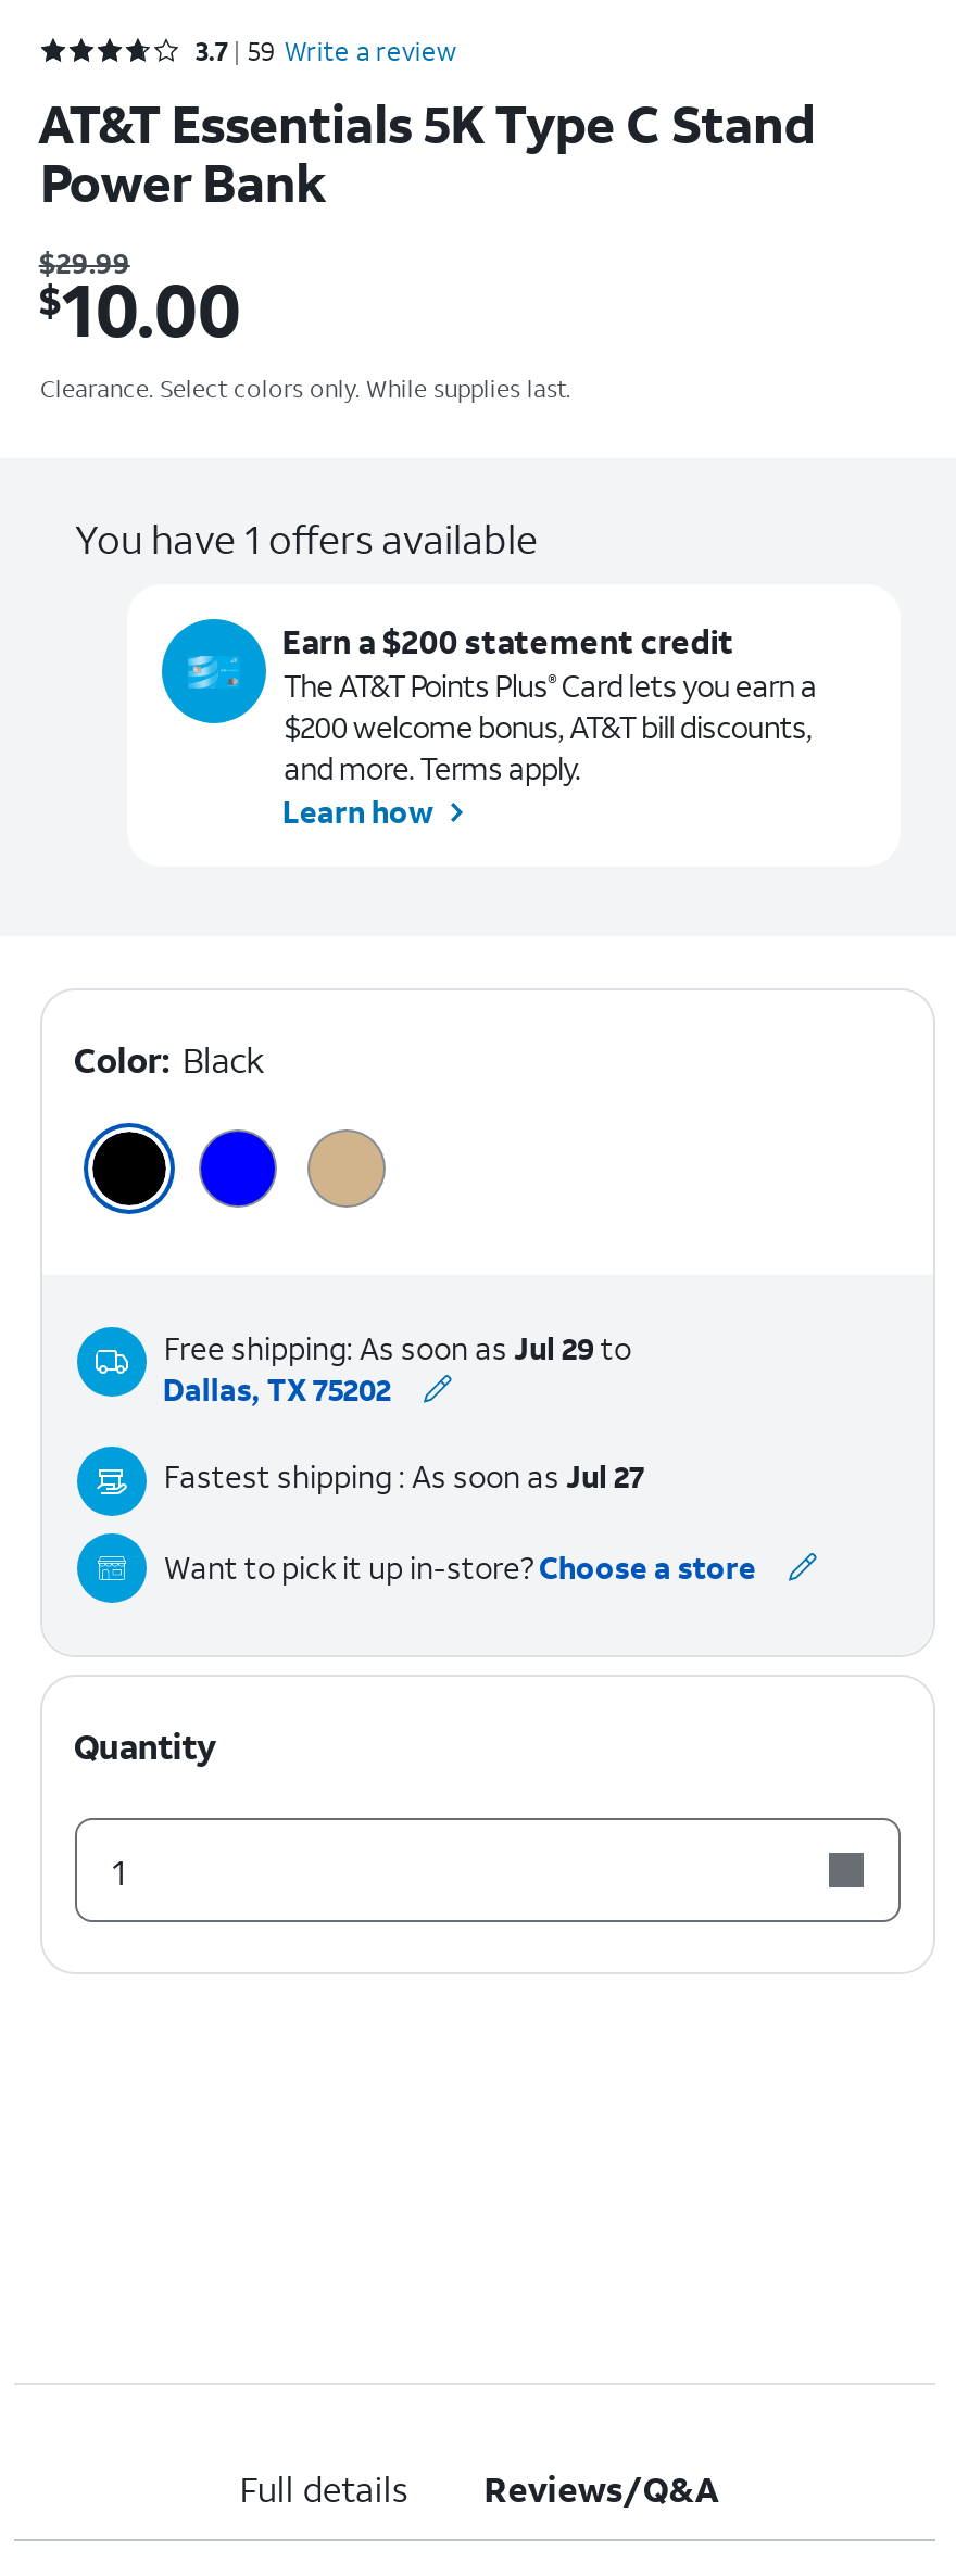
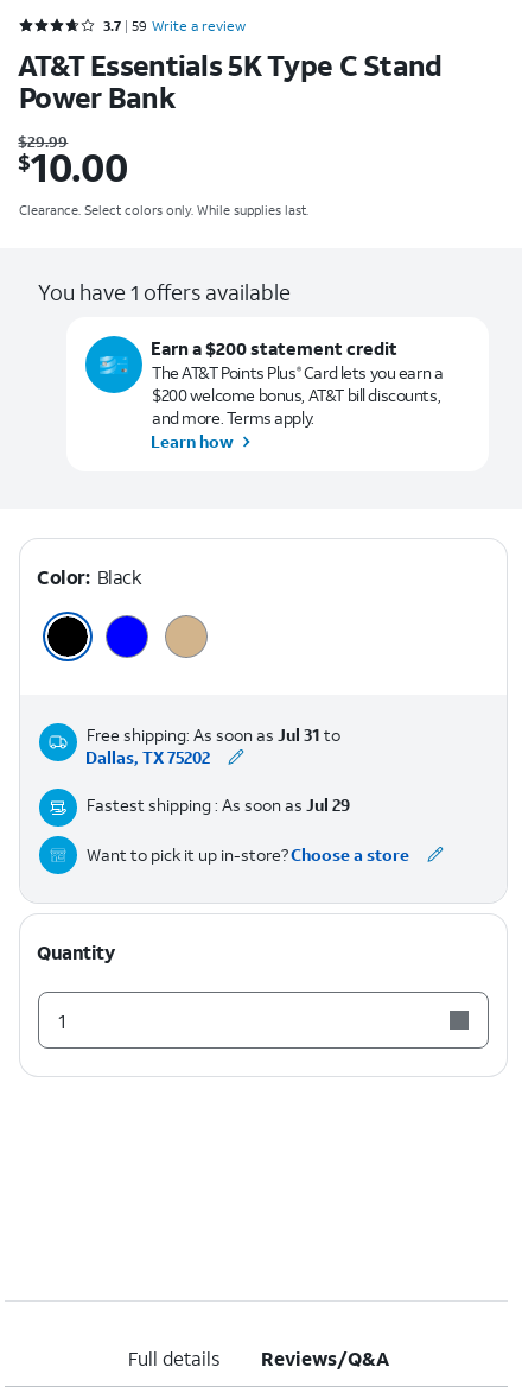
[164,1328,631,1369] Free shipping: As soon as Jul 29 to -> [87,724,340,746] Free shipping: As soon as Jul 31 to
[164,1456,644,1497] Fastest shipping : As soon as Jul 27 -> [87,794,350,816] Fastest shipping : As soon as Jul 29

